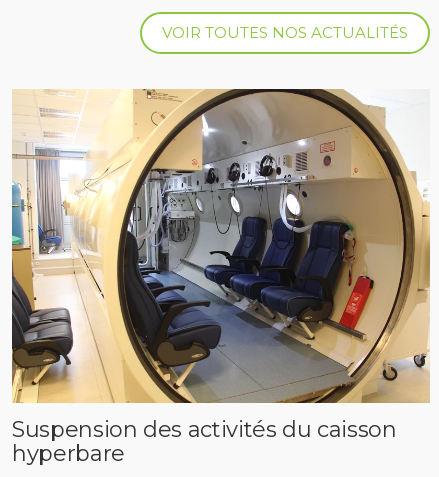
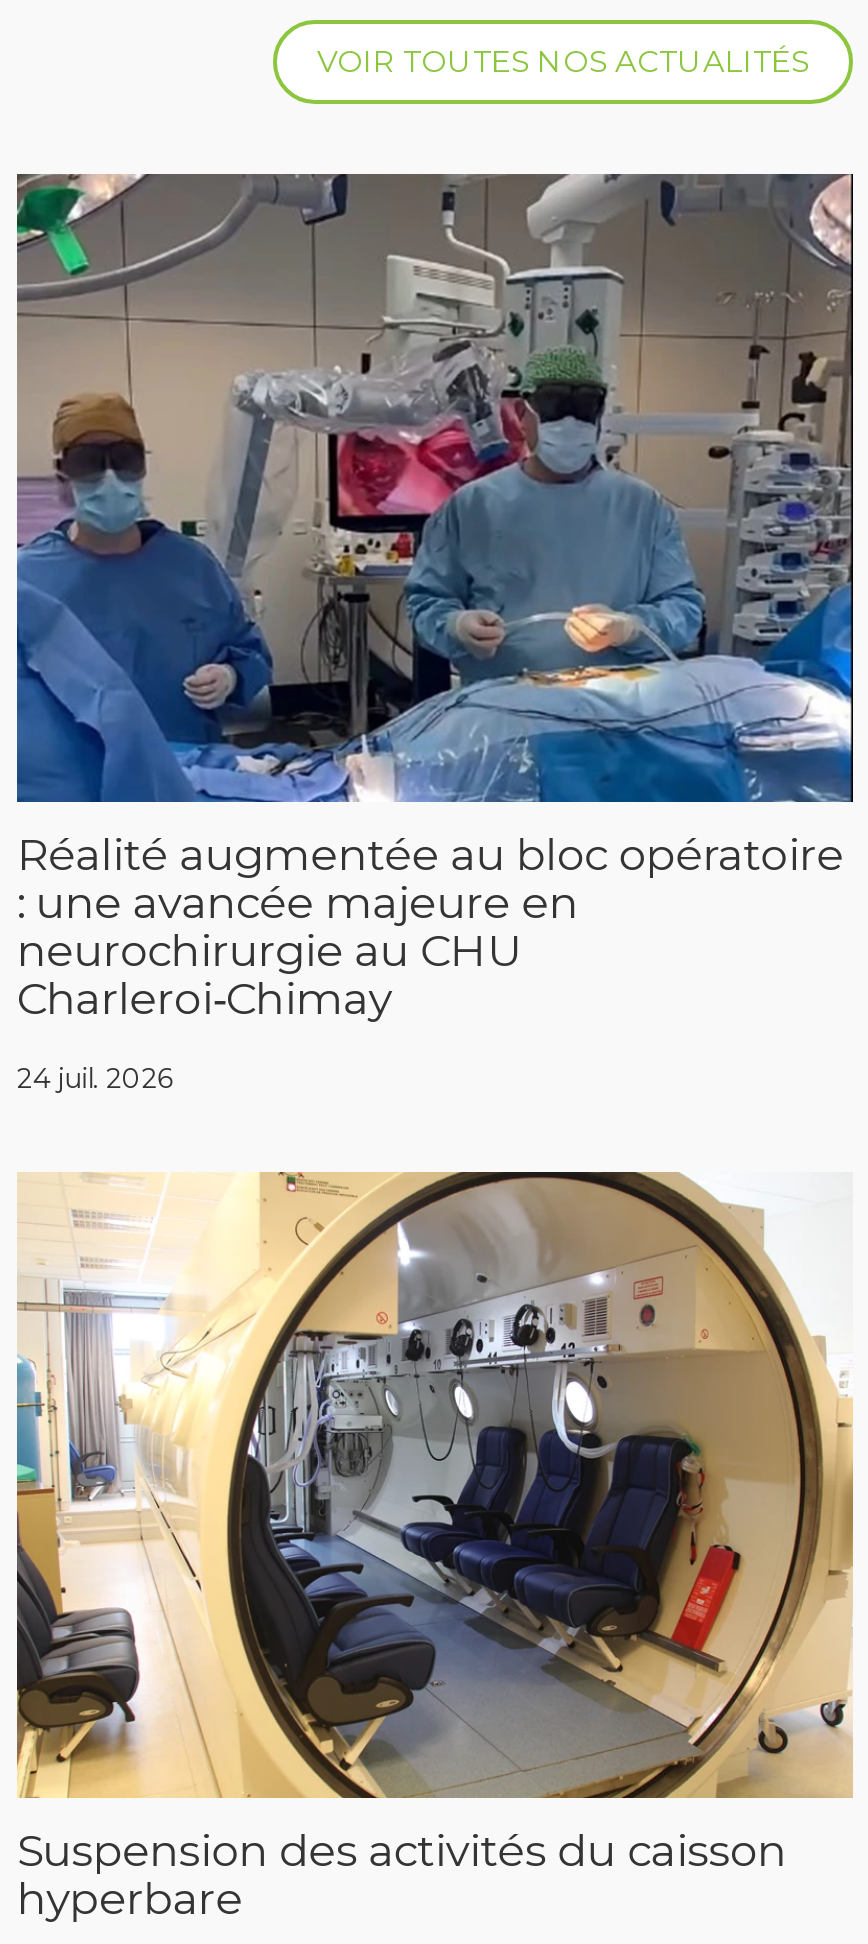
none -> [15,172,855,1093] [image] | Réalité augmentée au bloc opératoire | : une avancée majeure en | neurochirurgie au CHU | Charleroi‑Chimay | 24 juil. 2026

